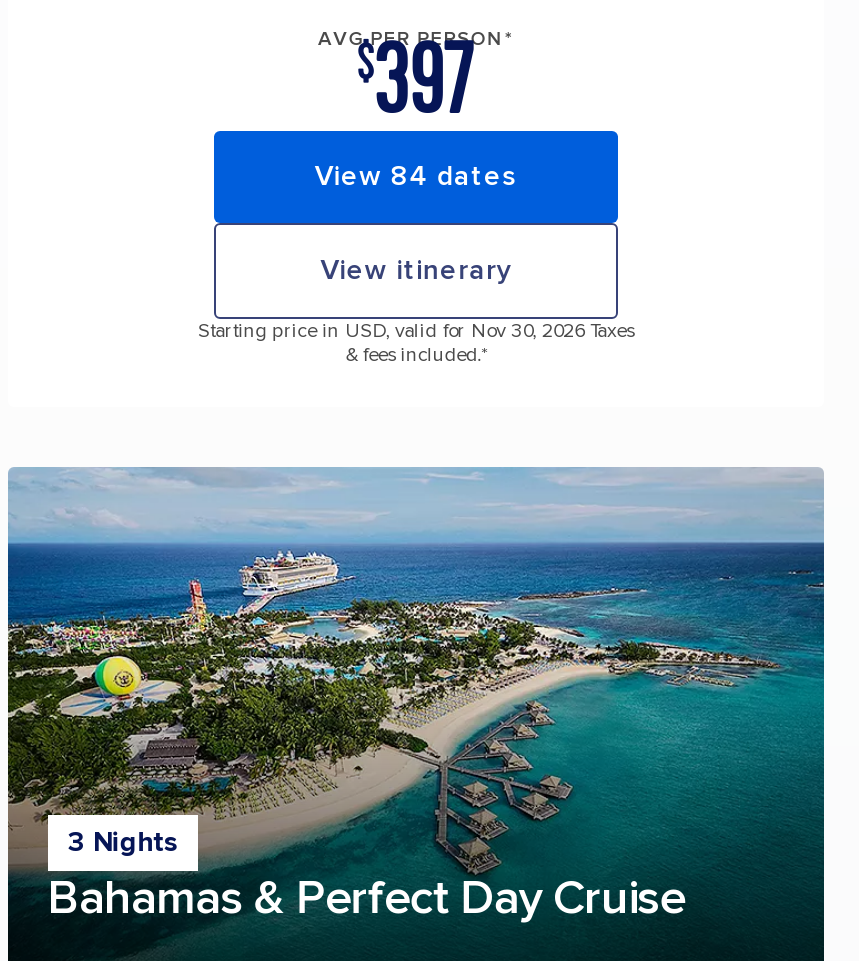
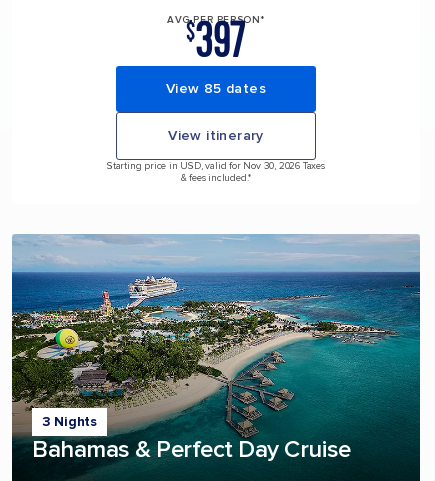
[315,158,517,192] View 84 dates -> [166,80,266,97] View 85 dates

